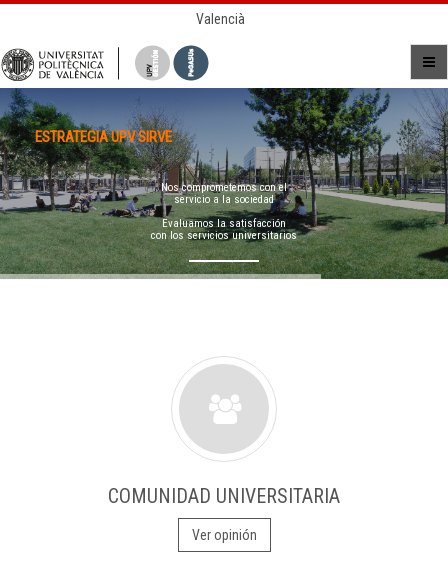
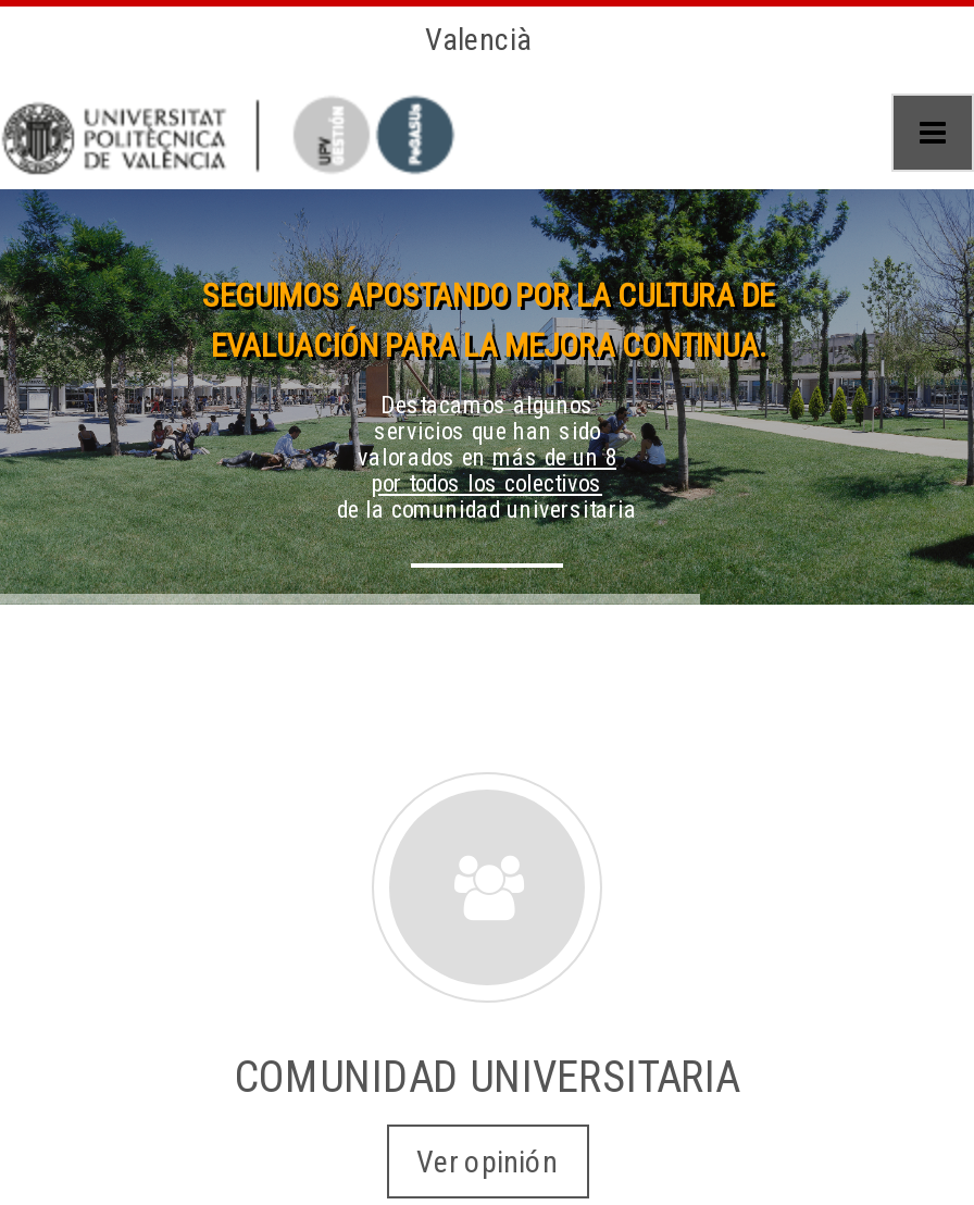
[34,128,297,242] ESTRATEGIA UPV SIRVE | Nos comprometemos con el | servicio a la sociedad | Evaluamos la satisfacción | con los servicios universitarios -> [201,277,773,523] SEGUIMOS APOSTANDO POR LA CULTURA DE | EVALUACIÓN PARA LA MEJORA CONTINUA. | Destacamos algunos | servicios que han sido | valorados en más de un 8 | por todos los colectivos | de la comunidad universitaria

